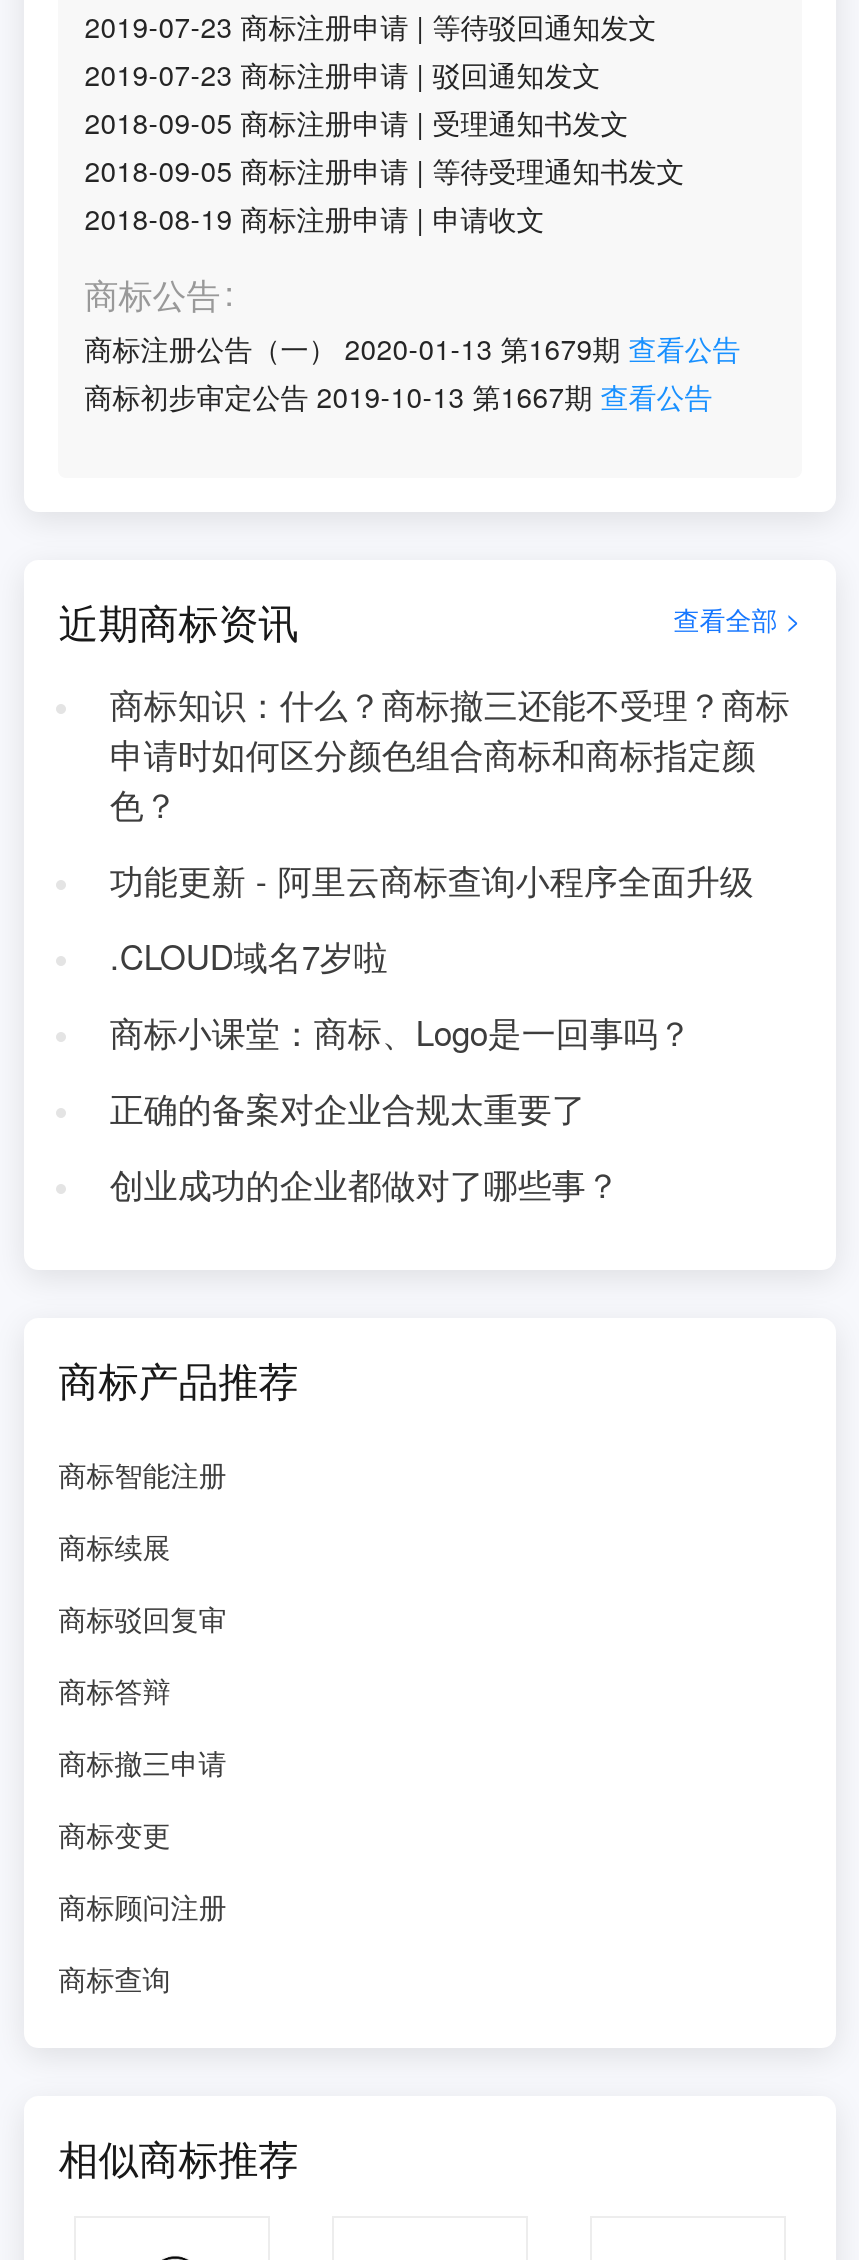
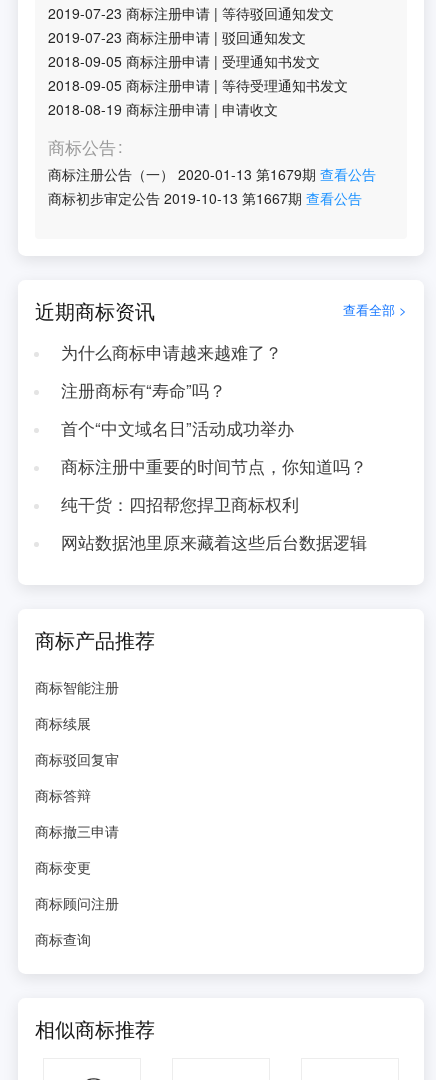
[110,680,790,828] 商标知识：什么？商标撤三还能不受理？商标 | 申请时如何区分颜色组合商标和商标指定颜 | 色？ -> [61,340,282,364] 为什么商标申请越来越难了？
[110,856,754,904] 功能更新 - 阿里云商标查询小程序全面升级 -> [61,378,226,402] 注册商标有“寿命”吗？
[110,932,388,980] .CLOUD域名7岁啦 -> [61,416,294,440] 首个“中文域名日”活动成功举办
[110,1008,692,1056] 商标小课堂：商标、Logo是一回事吗？ -> [61,454,367,478] 商标注册中重要的时间节点，你知道吗？
[110,1084,586,1132] 正确的备案对企业合规太重要了 -> [61,492,299,516] 纯干货：四招帮您捍卫商标权利
[110,1160,620,1208] 创业成功的企业都做对了哪些事？ -> [61,530,367,554] 网站数据池里原来藏着这些后台数据逻辑

